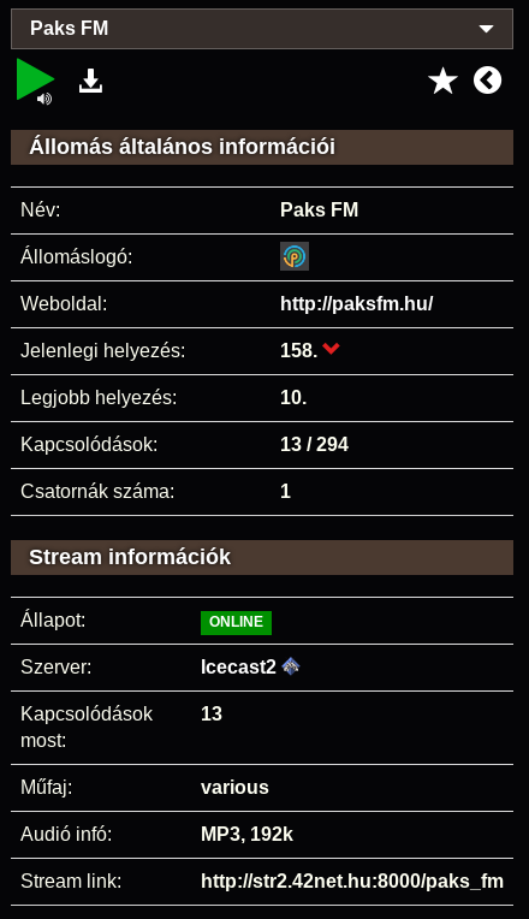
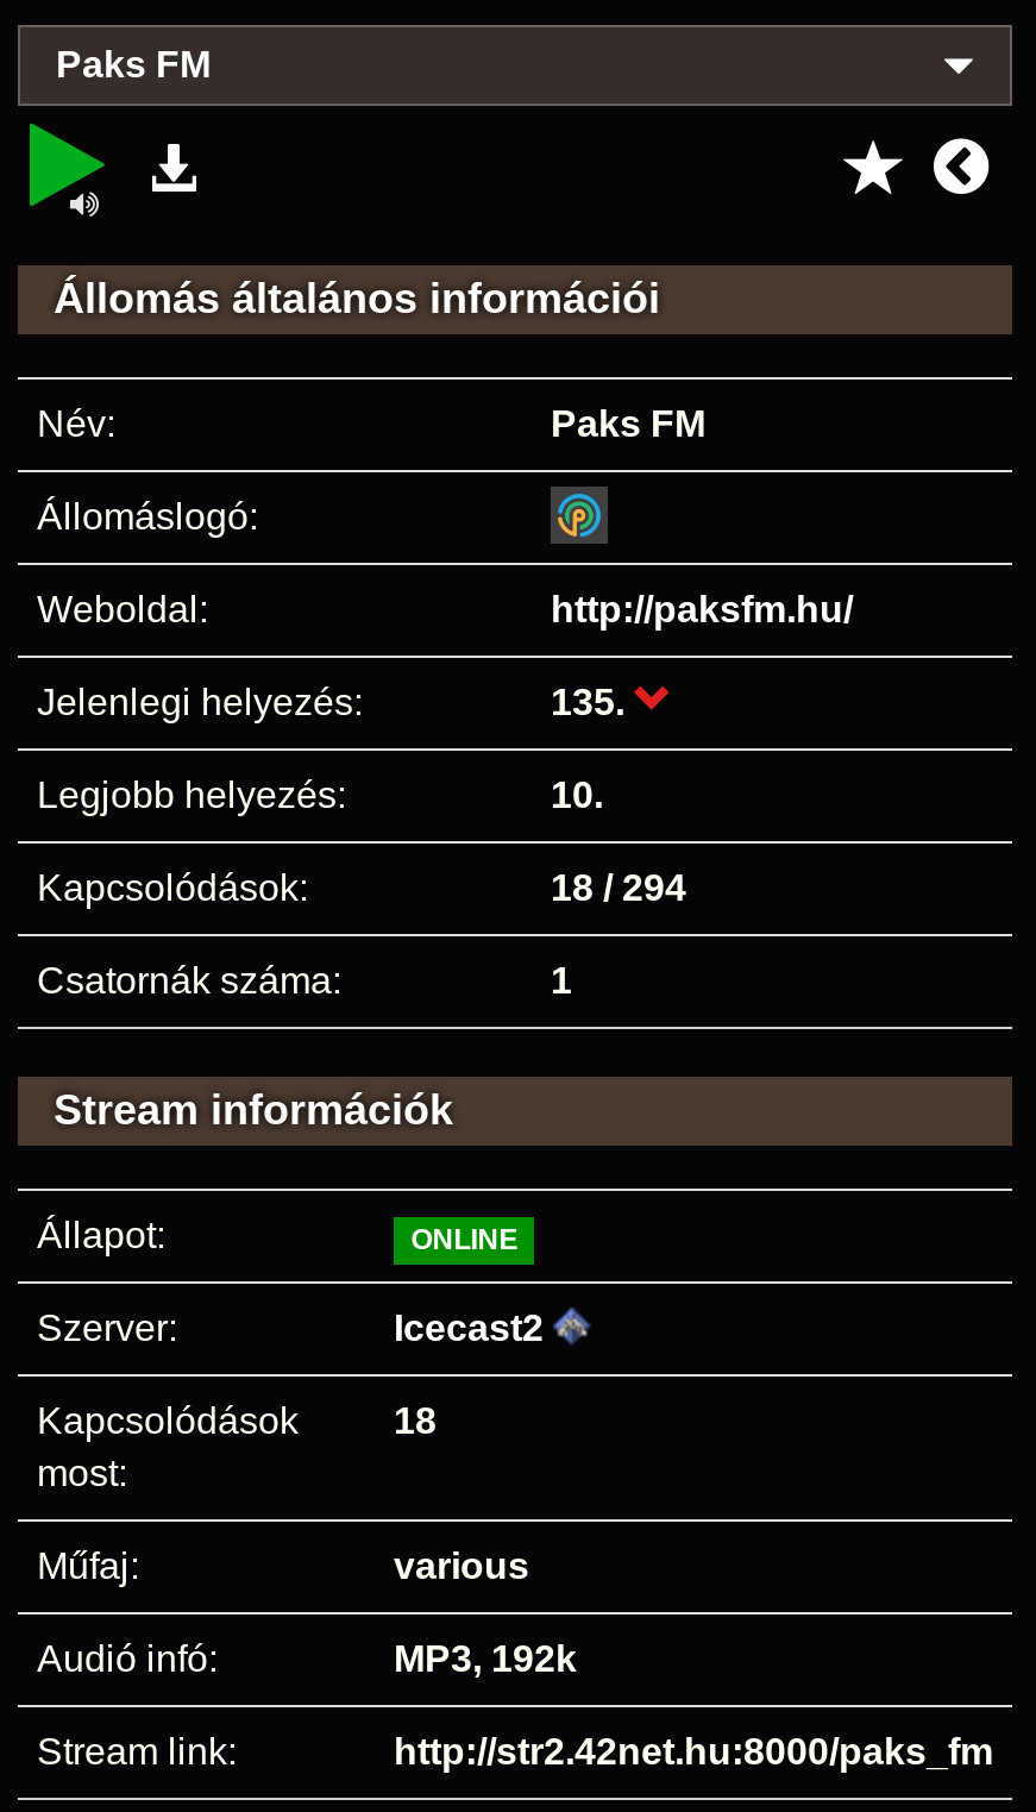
[280,340,322,361] 158. -> [551,682,634,722] 135.
[280,434,349,455] 13 / 294 -> [551,867,686,908] 18 / 294
[201,704,222,724] 13 -> [394,1400,437,1441] 18

